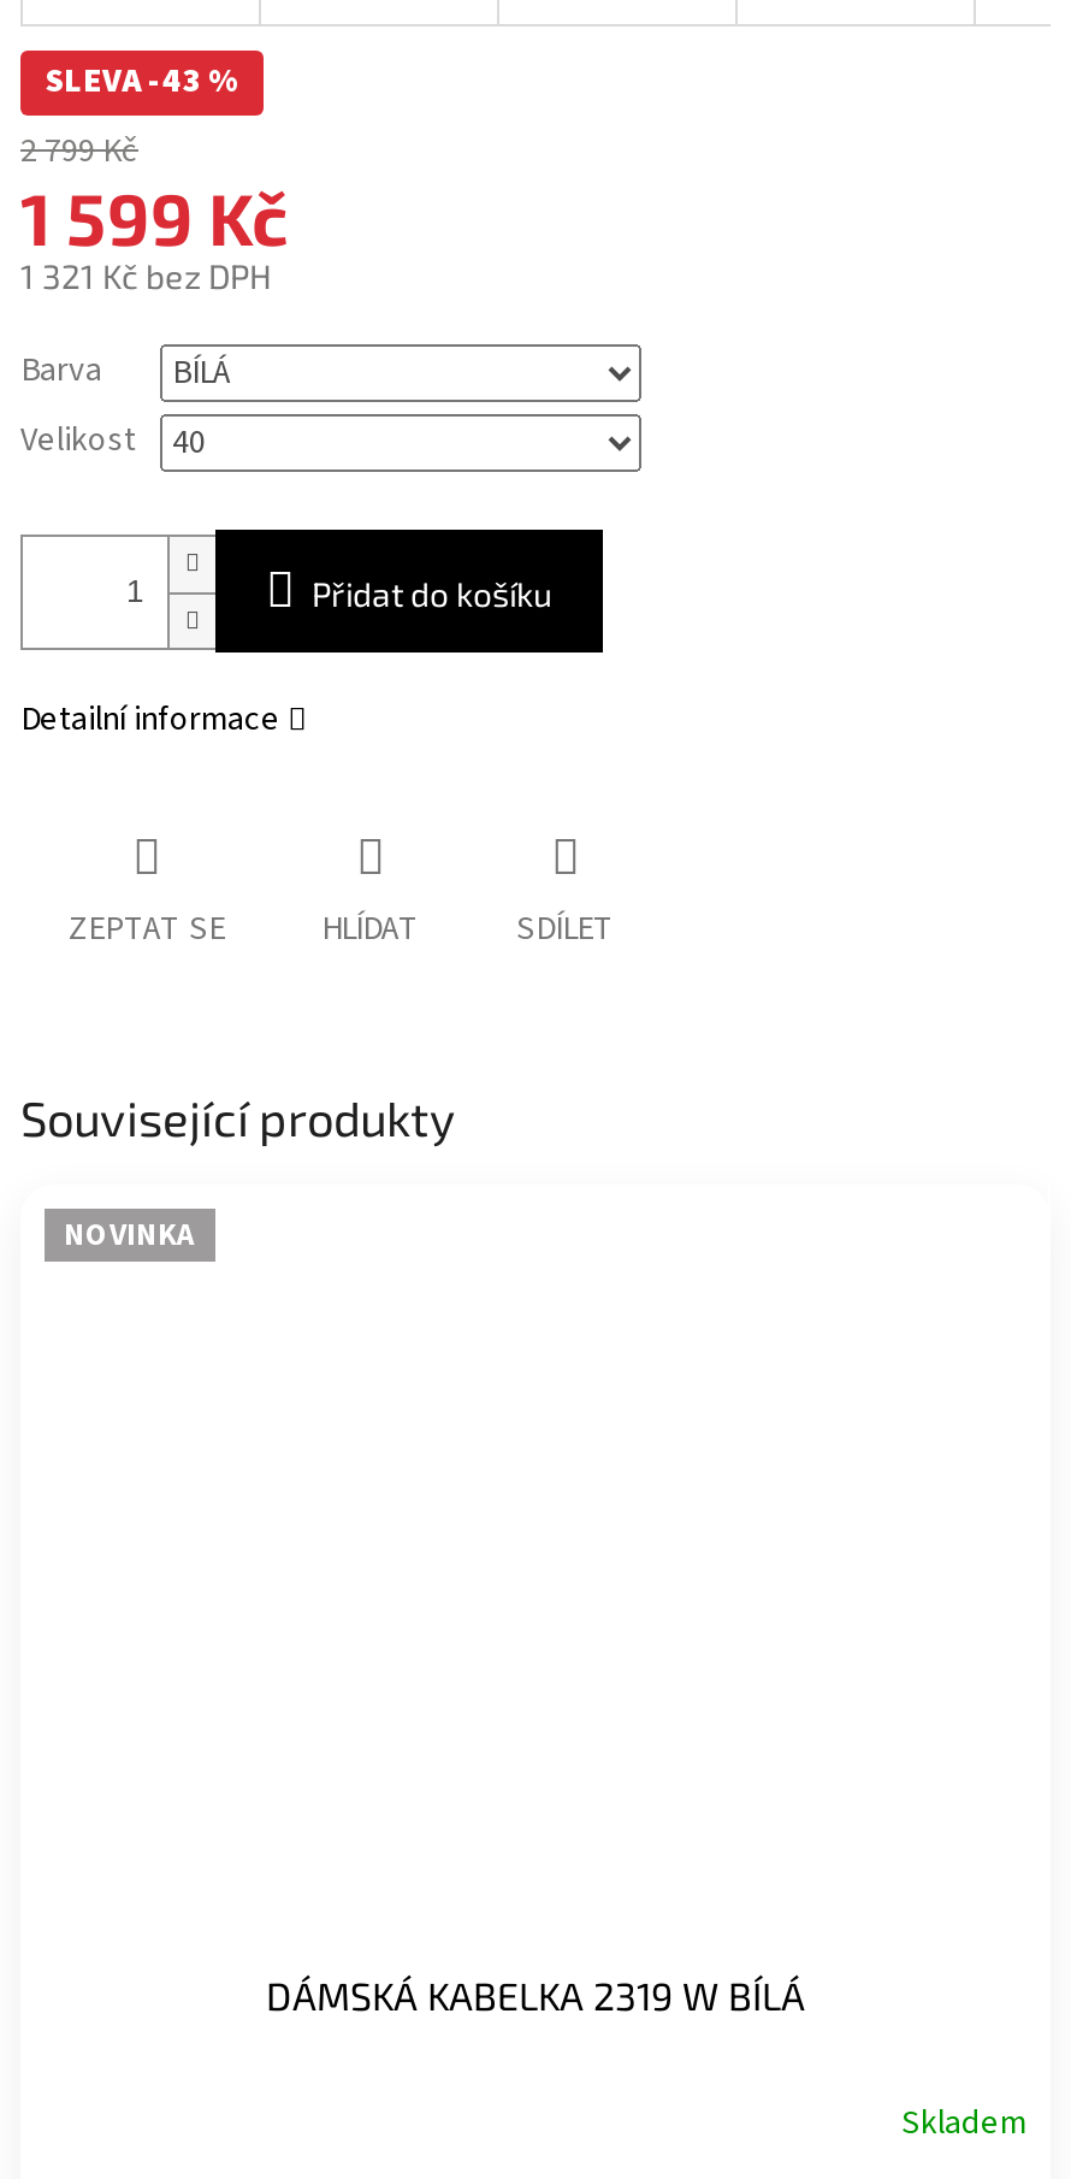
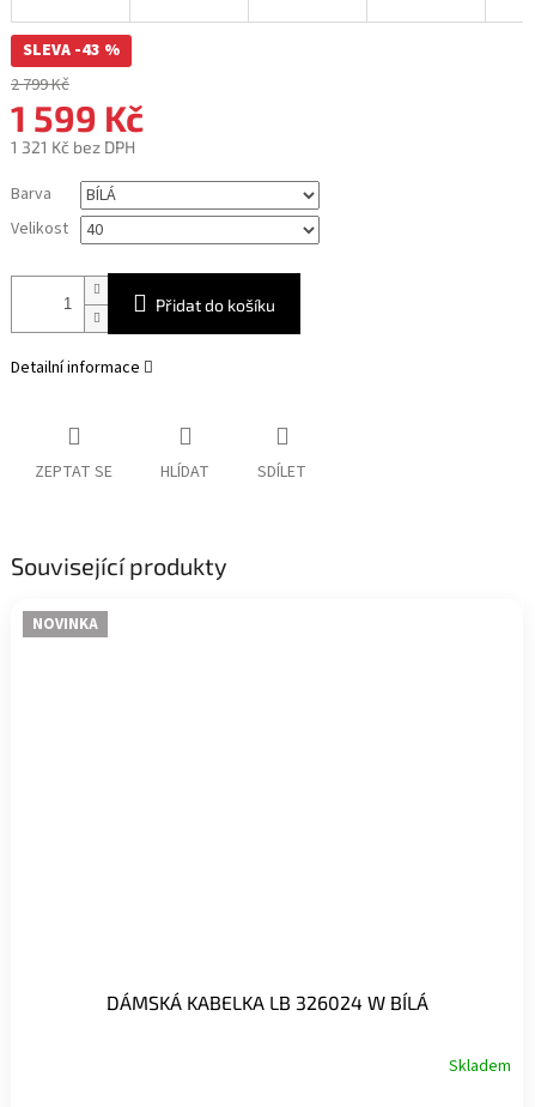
[266,1973,805,2019] DÁMSKÁ KABELKA 2319 W BÍLÁ -> [106,991,428,1014] DÁMSKÁ KABELKA LB 326024 W BÍLÁ

